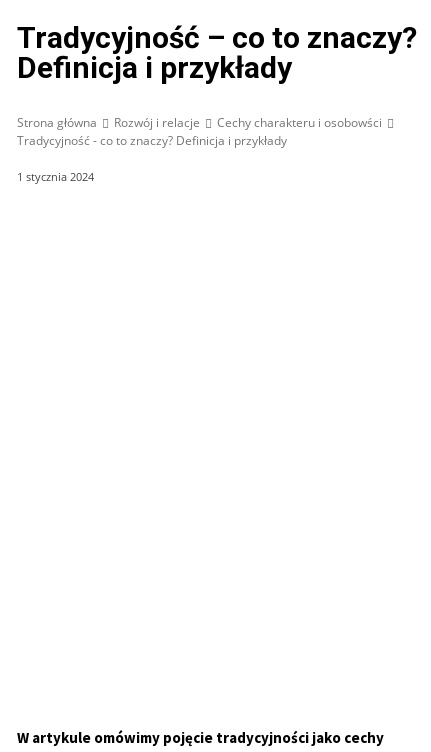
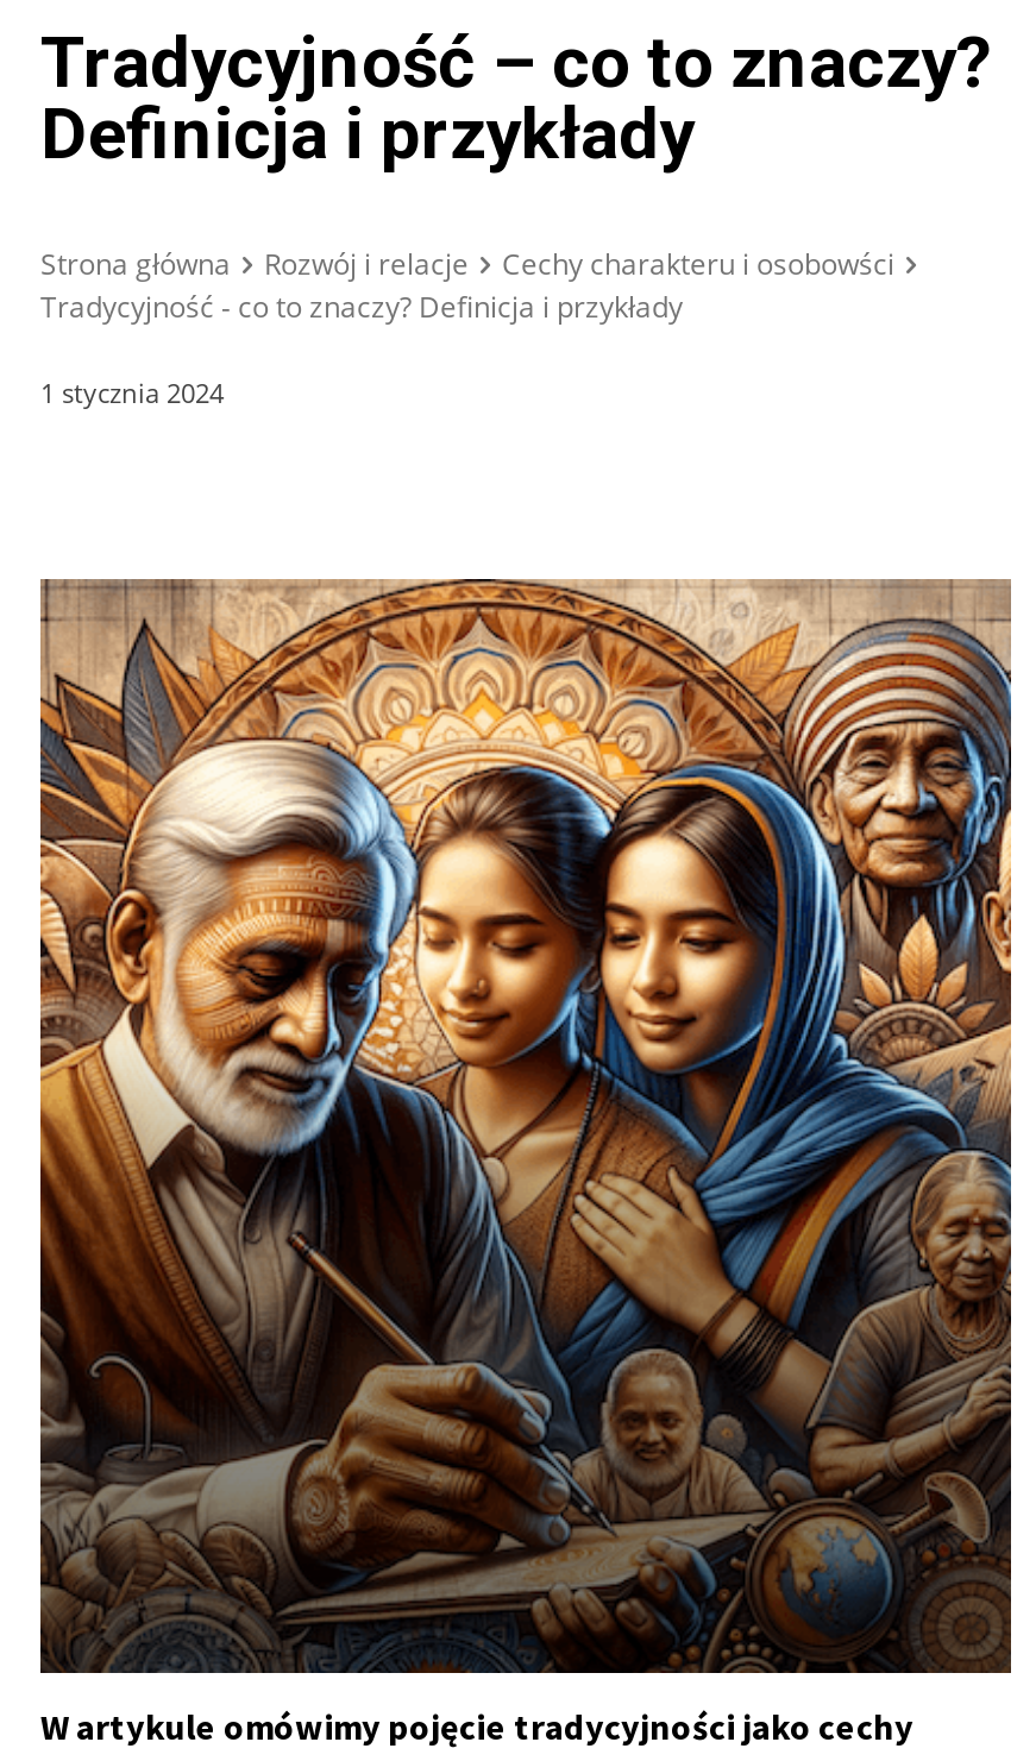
none -> [38,577,1013,1675] [image]

